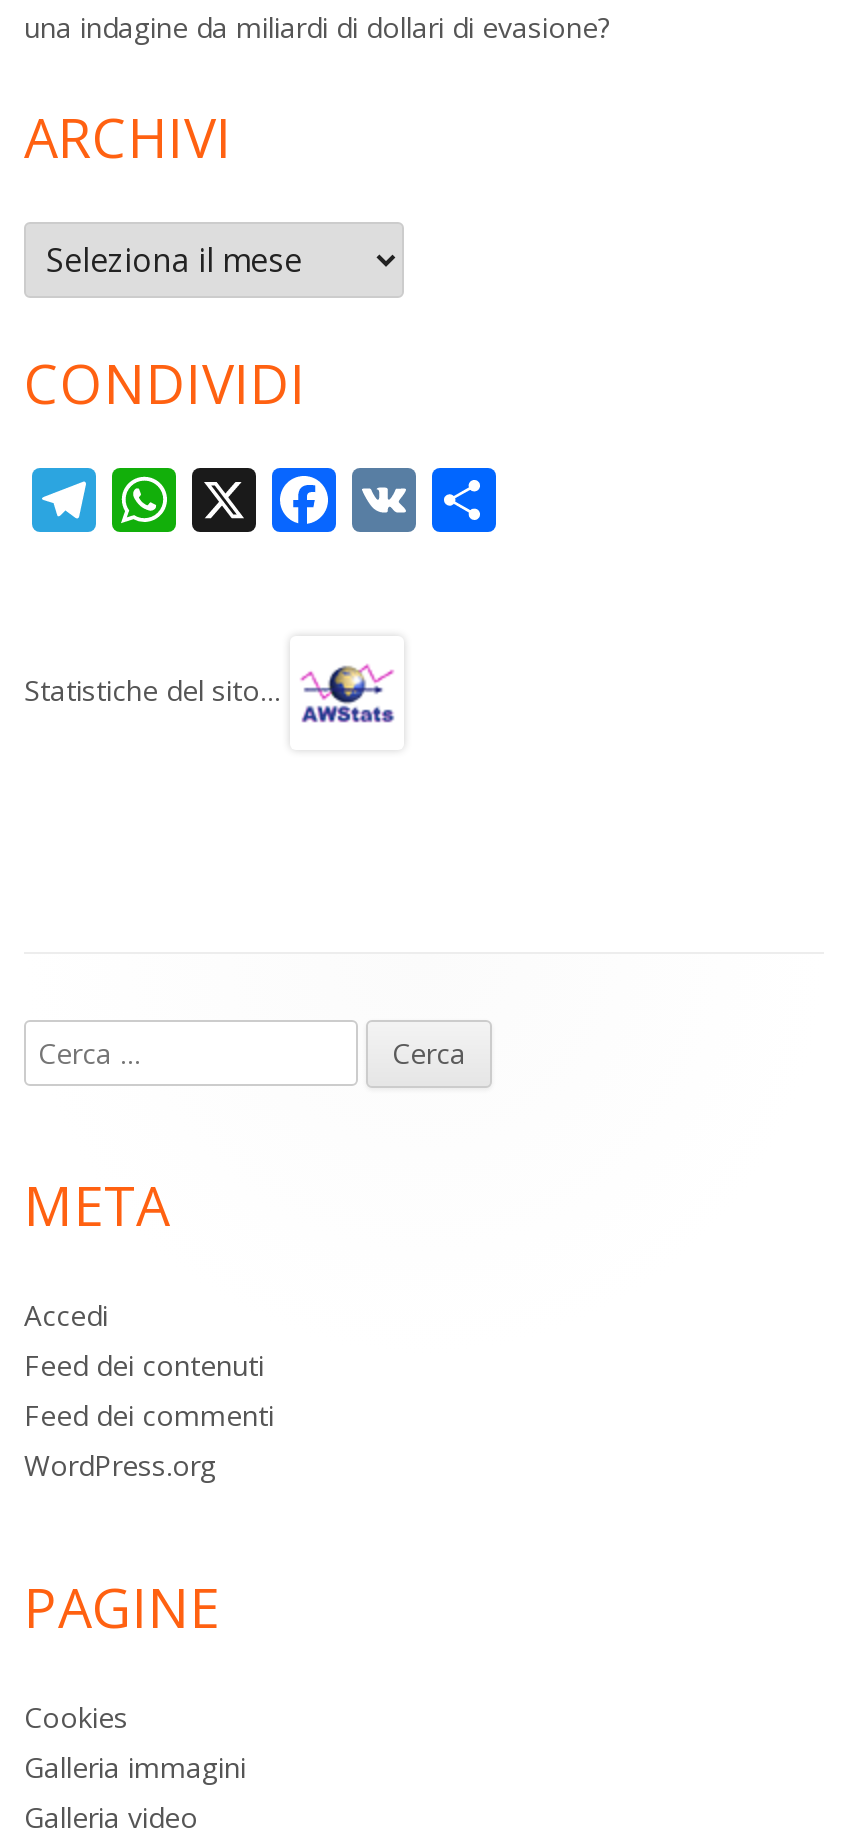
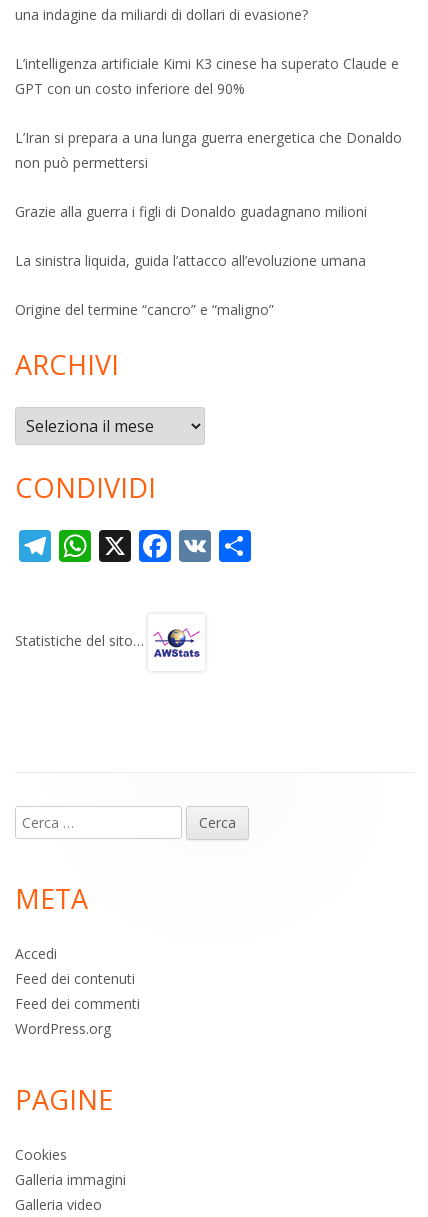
none -> [15,53,402,318] L’intelligenza artificiale Kimi K3 cinese ha superato Claude e | GPT con un costo inferiore del 90% | L’Iran si prepara a una lunga guerra energetica che Donaldo | non può permettersi | Grazie alla guerra i figli di Donaldo guadagnano milioni | La sinistra liquida, guida l’attacco all’evoluzione umana | Origine del termine “cancro” e “maligno”

